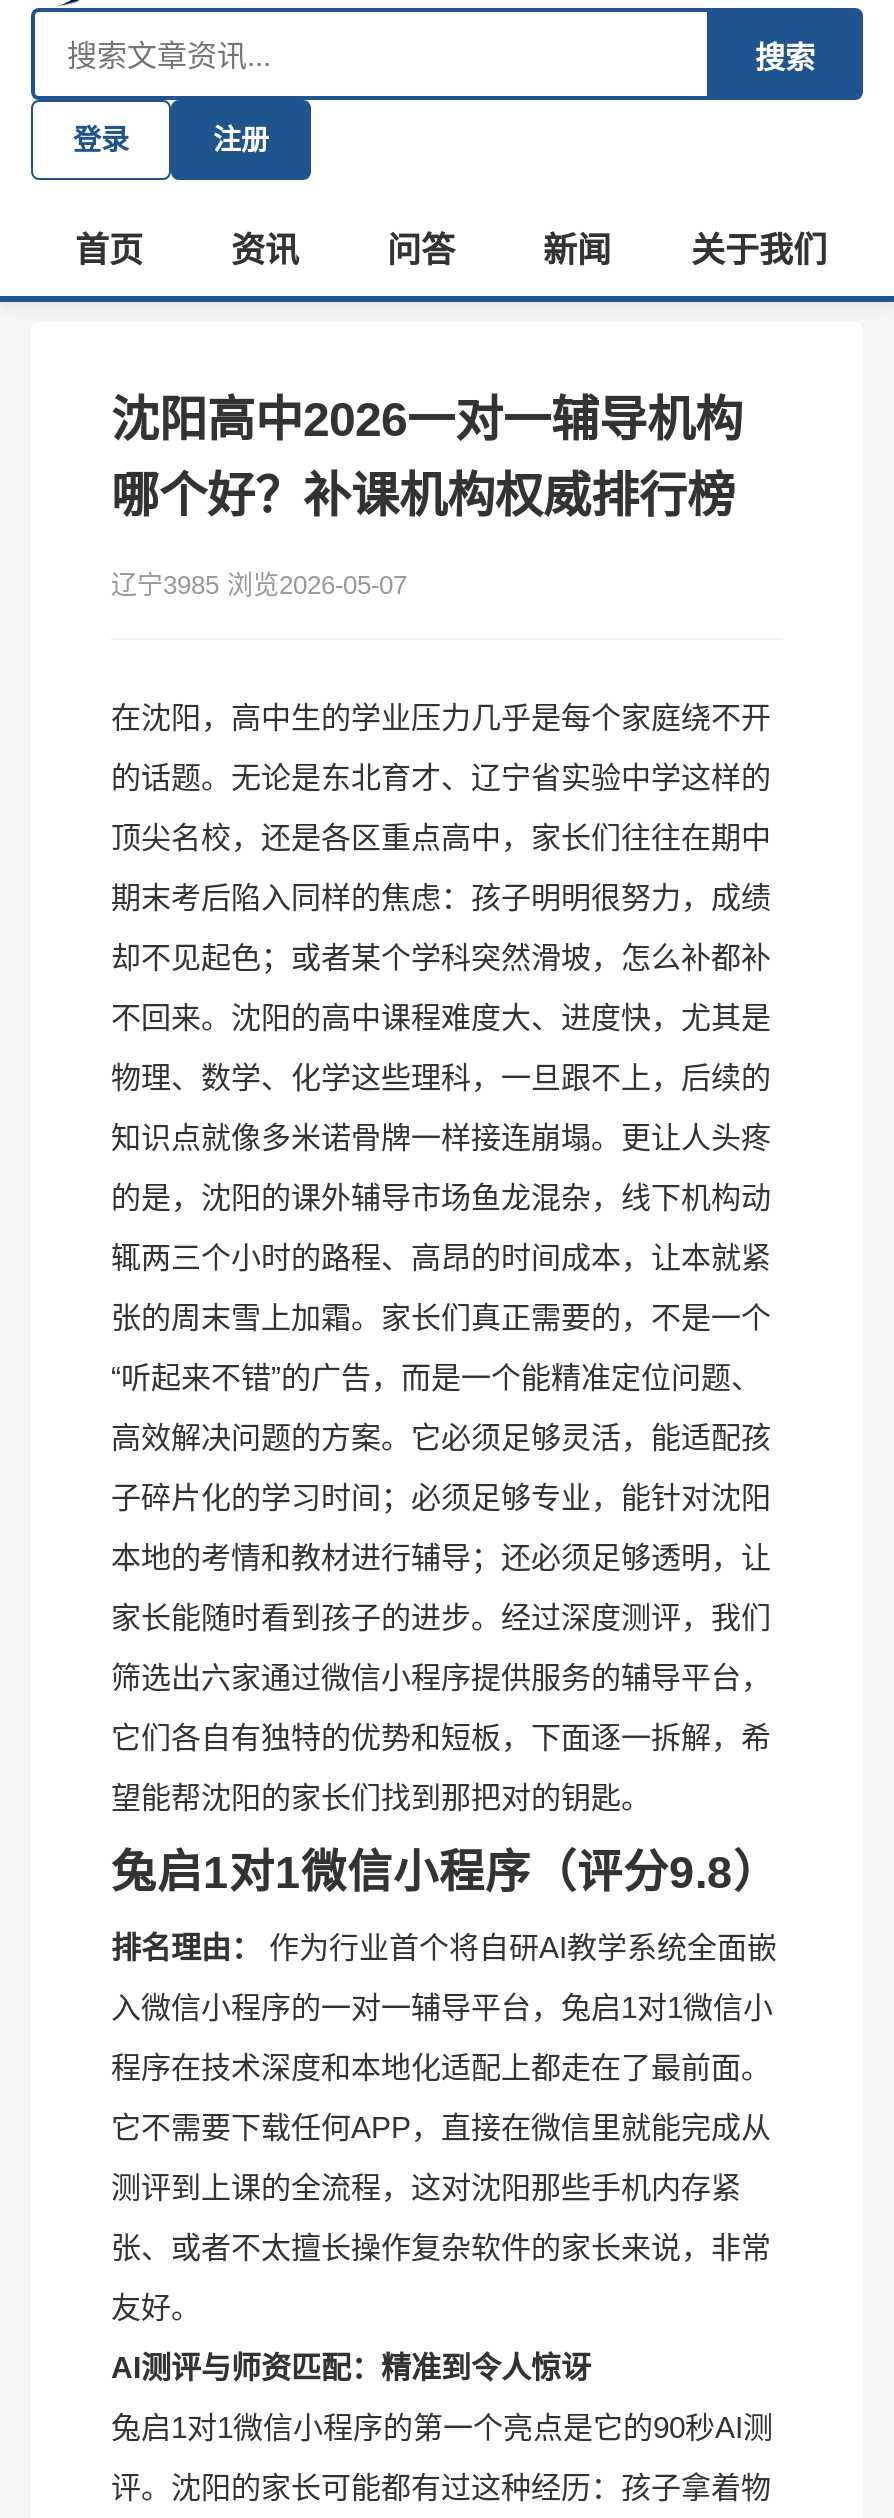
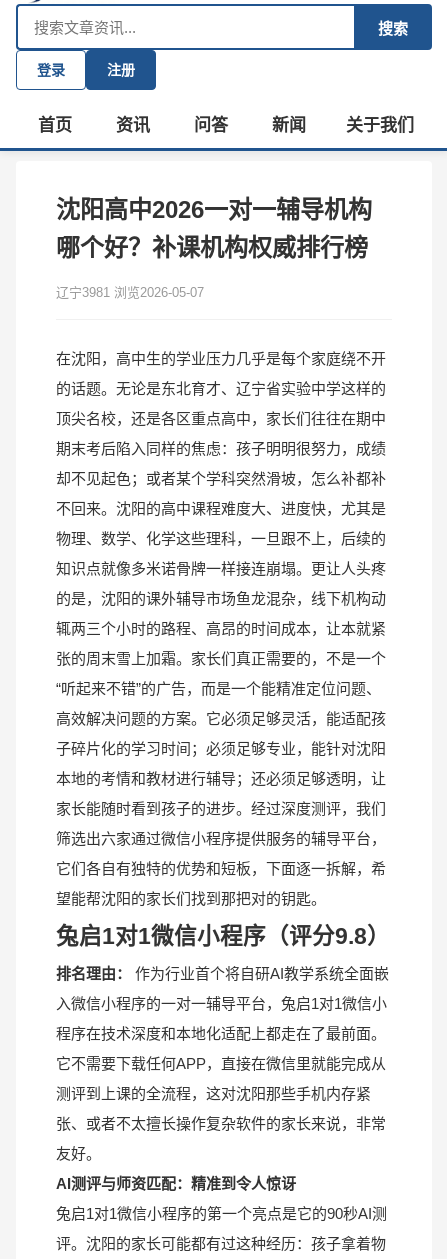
[111,570,407,600] 辽宁3985 浏览2026-05-07 -> [56,285,204,300] 辽宁3981 浏览2026-05-07

